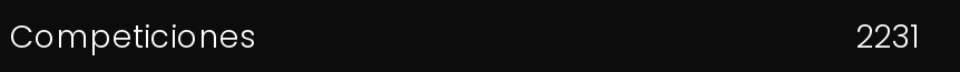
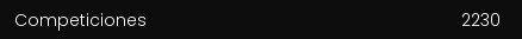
[856,15,919,60] 2231 -> [461,9,501,32] 2230

